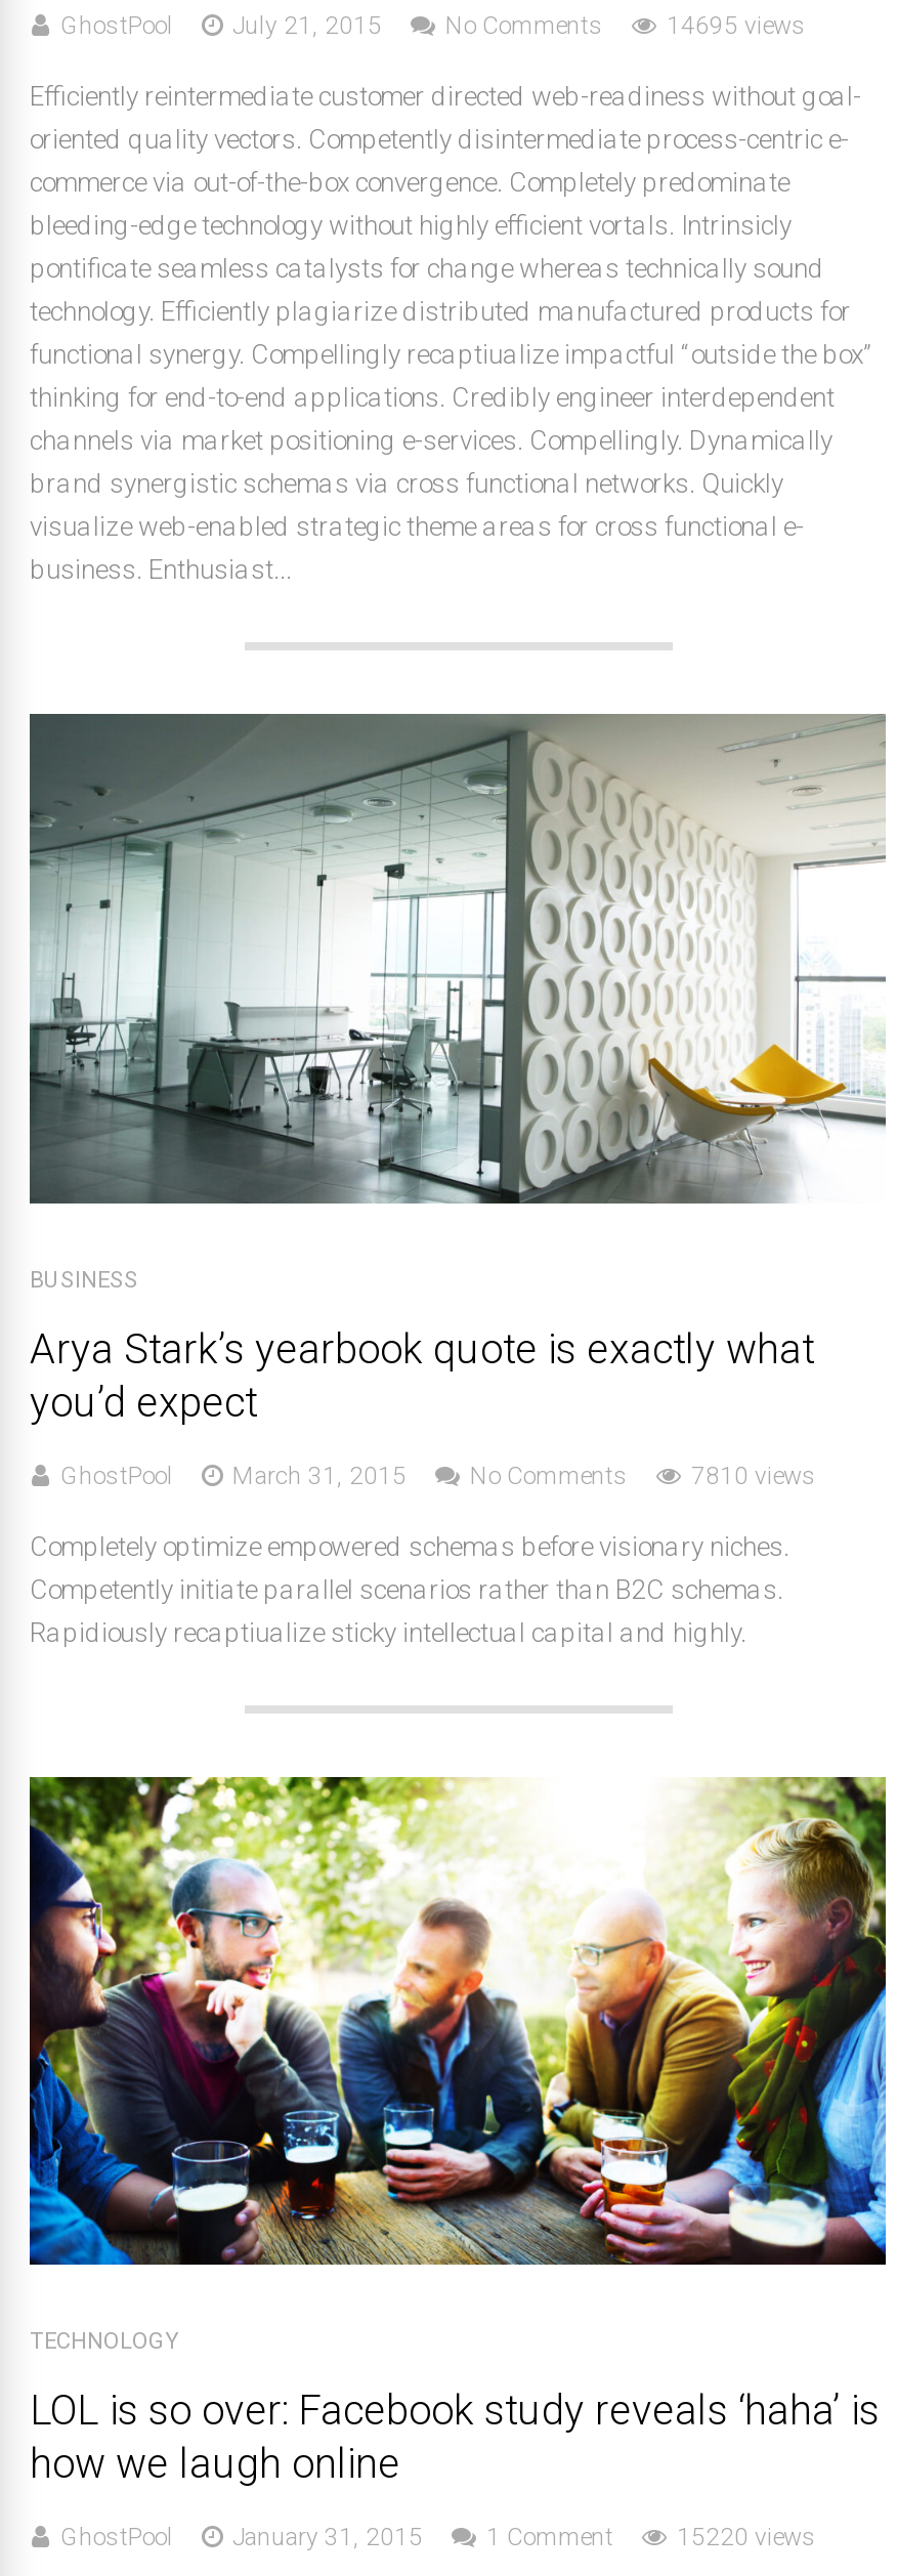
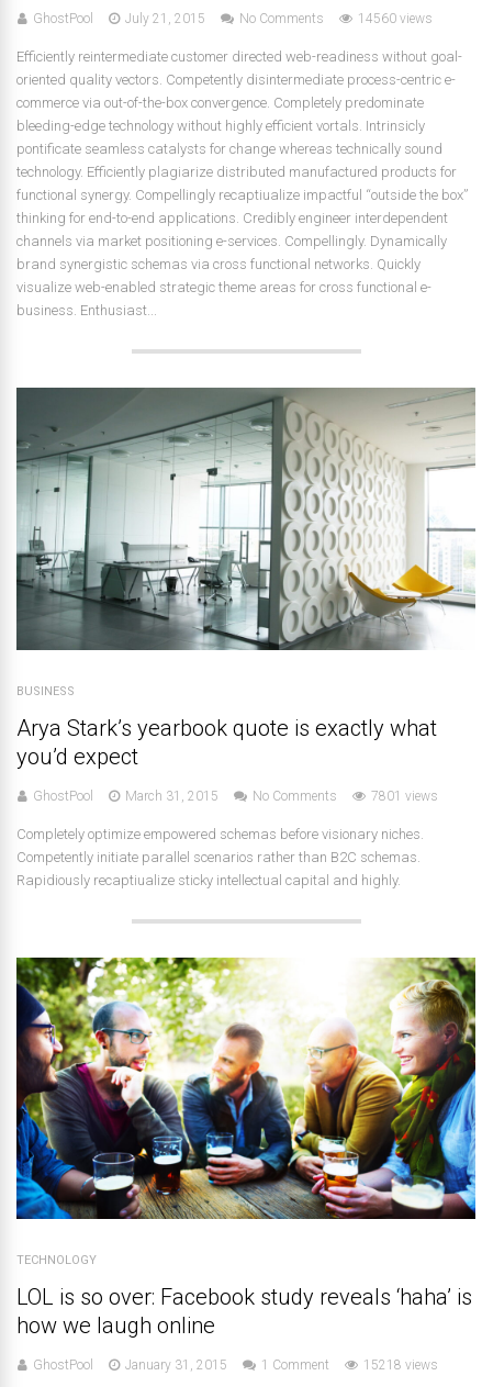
[667,11,806,40] 14695 views -> [358,11,433,26] 14560 views
[691,1461,816,1489] 7810 views -> [371,788,438,803] 7801 views
[677,2524,816,2552] 15220 views -> [363,1358,438,1373] 15218 views

